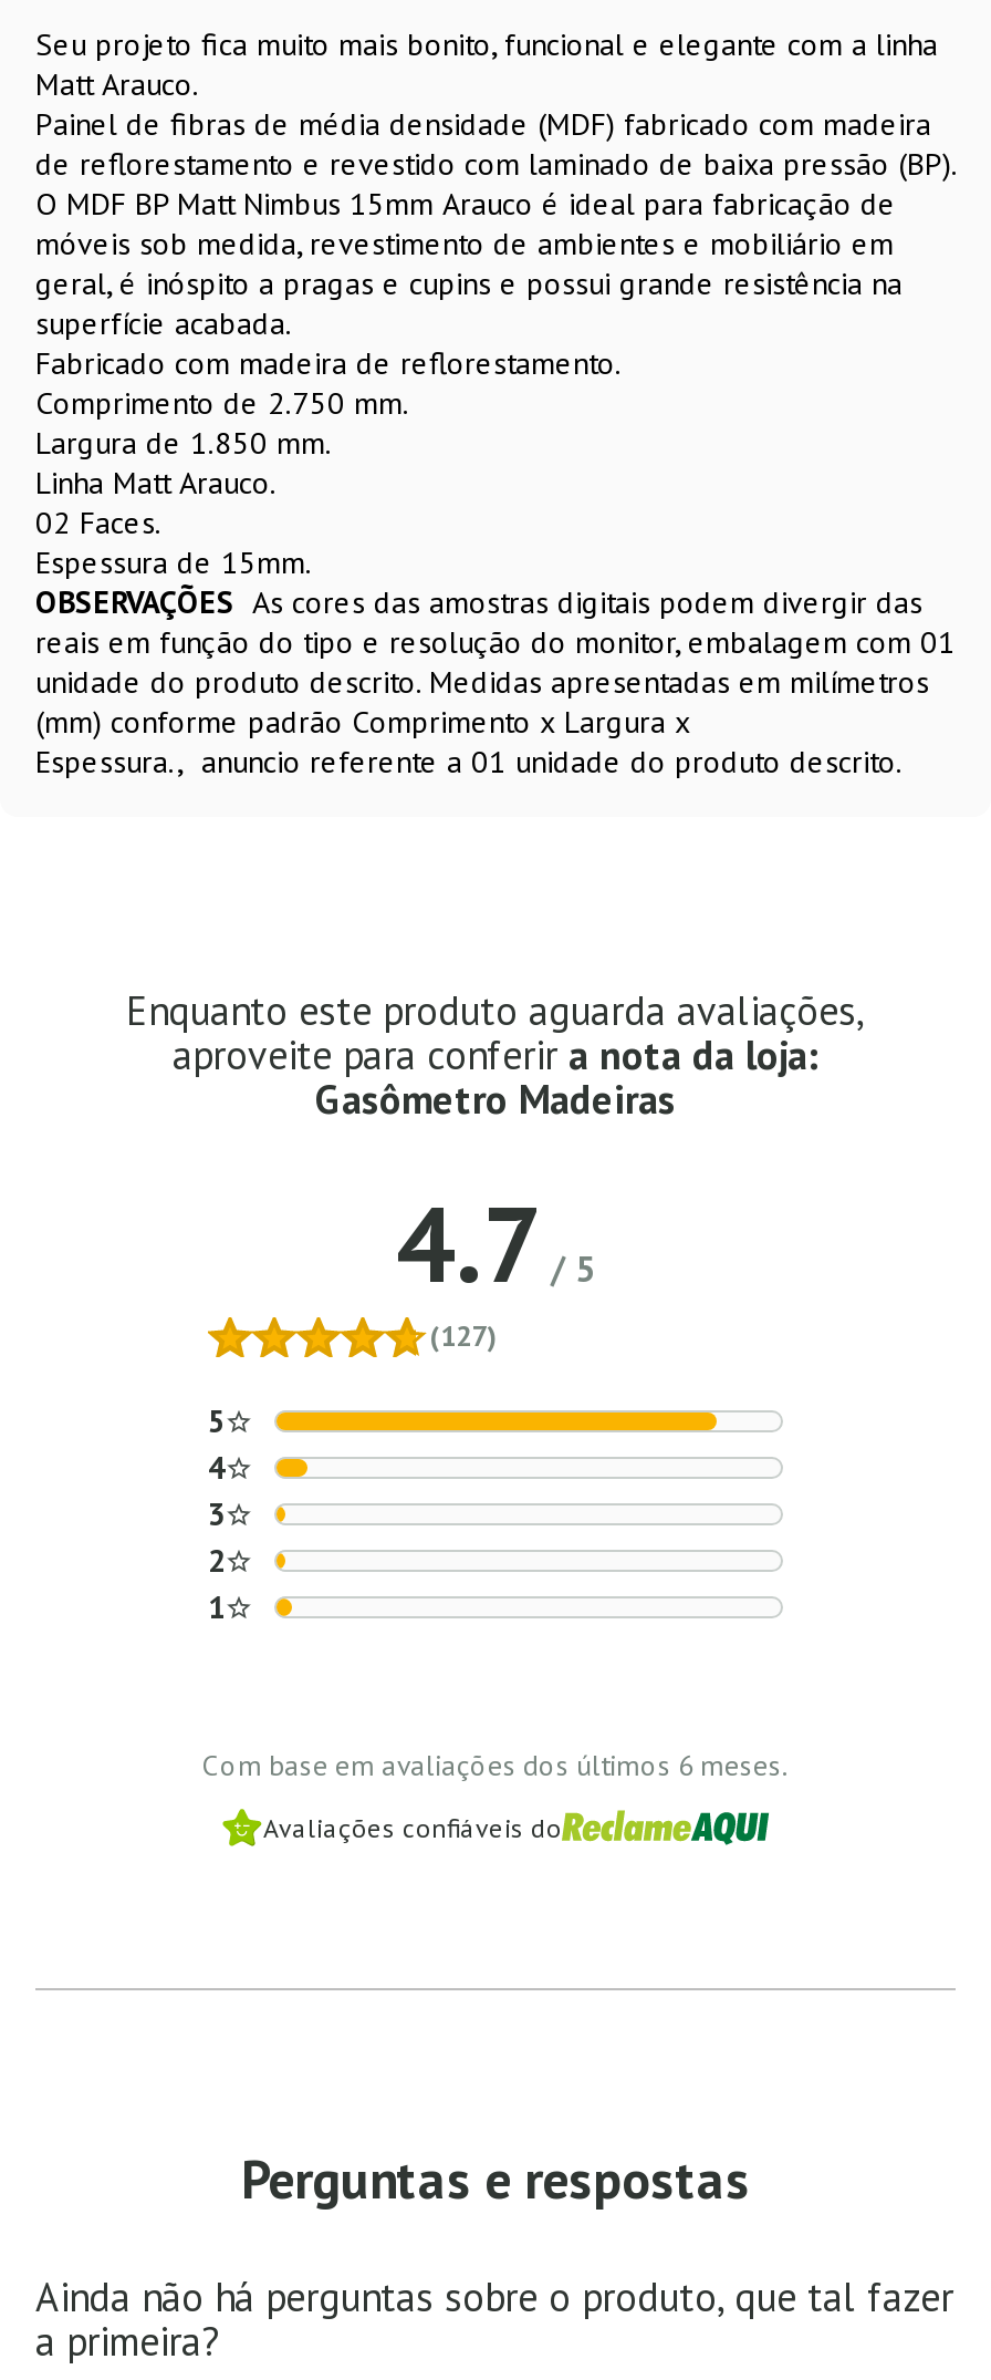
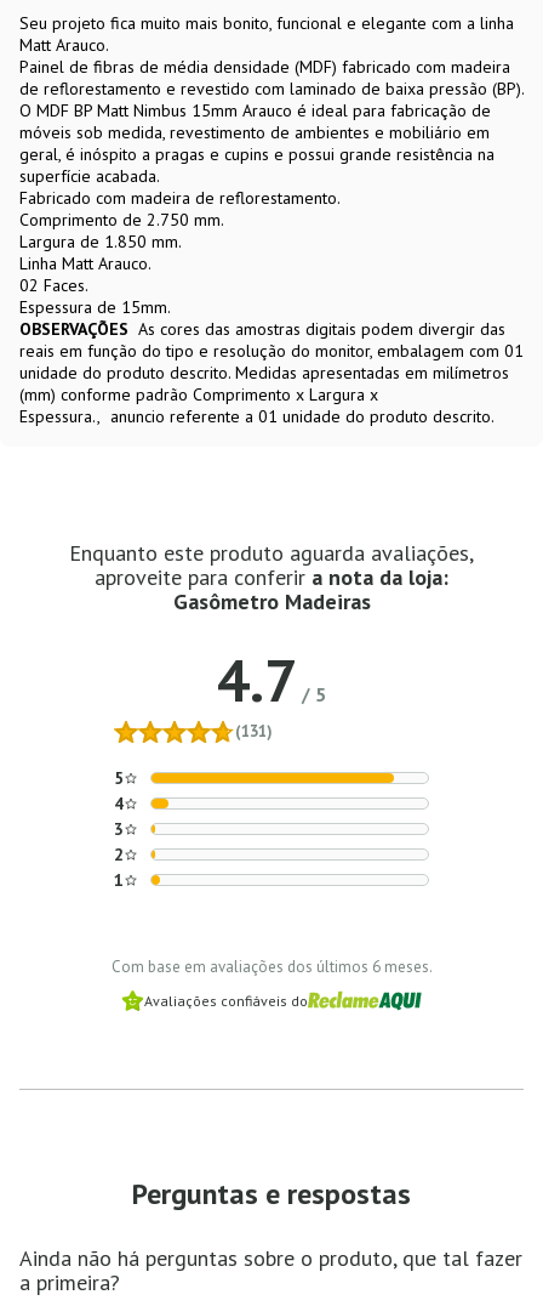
[429,1317,498,1355] (127) -> [235,721,273,742] (131)

